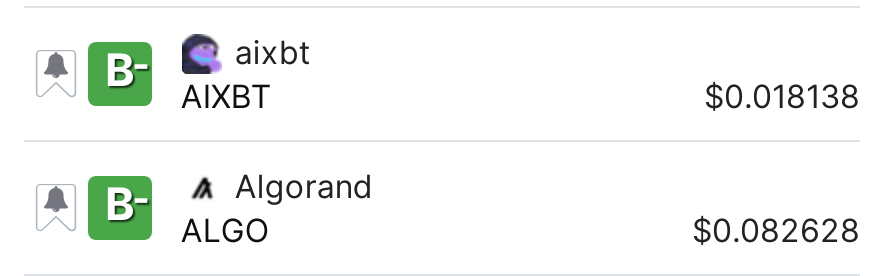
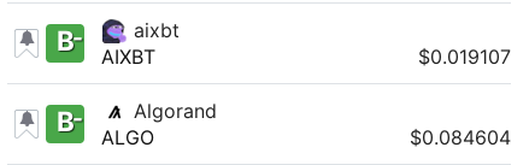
[704,76,860,116] $0.018138 -> [418,45,511,69] $0.019107
[692,210,860,250] $0.082628 -> [410,125,511,149] $0.084604

